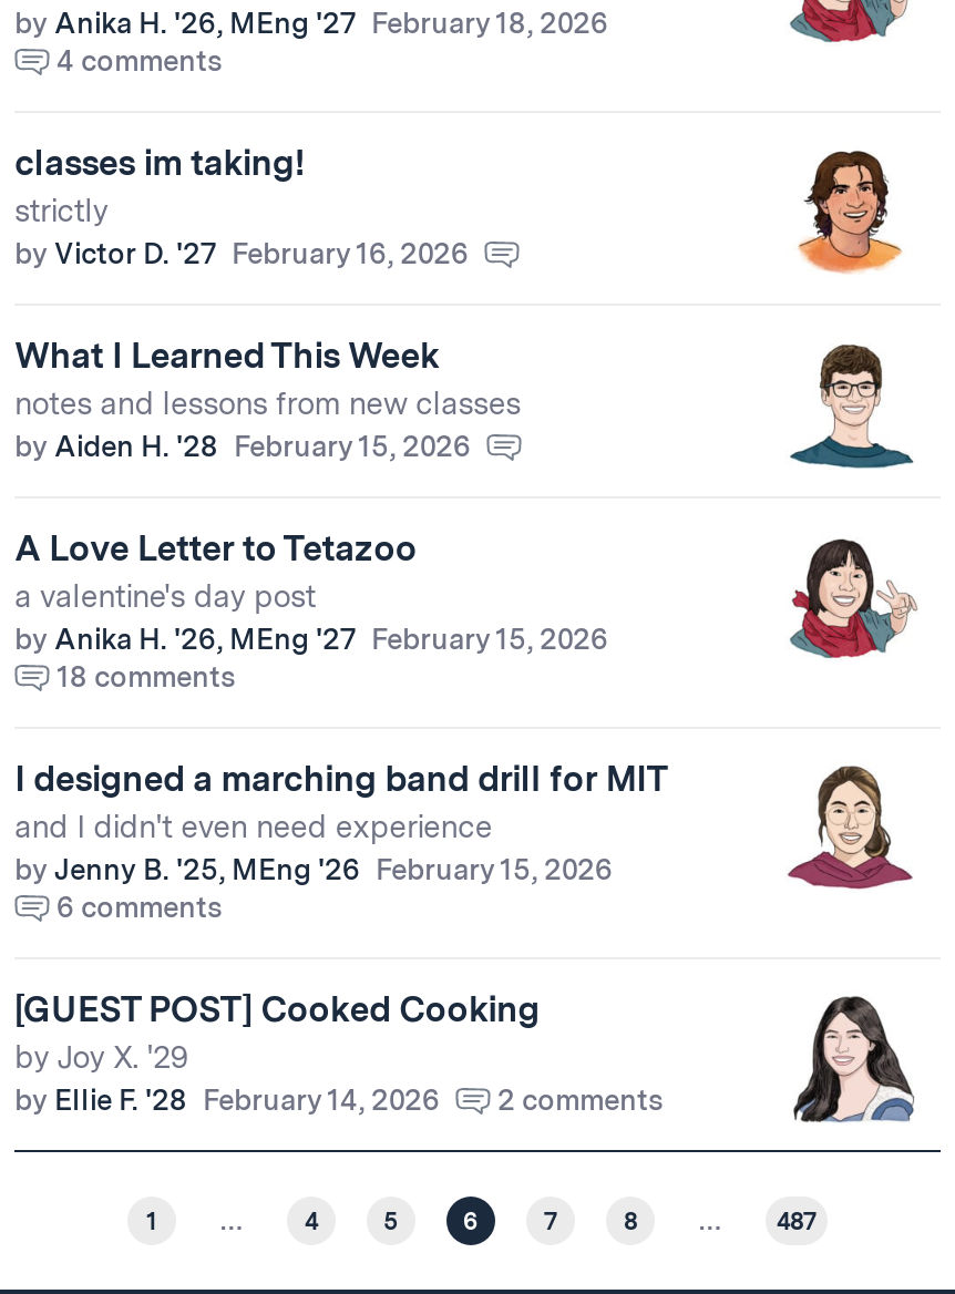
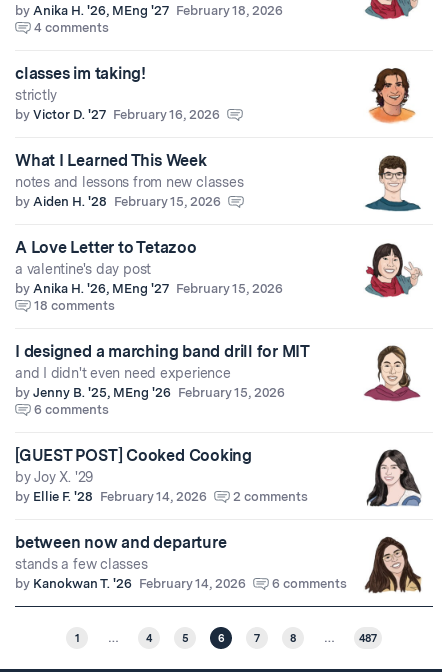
none -> [15,533,421,594] [image] | between now and departure | stands a few classes | by Kanokwan T. '26 February 14, 2026 | 6 comments

